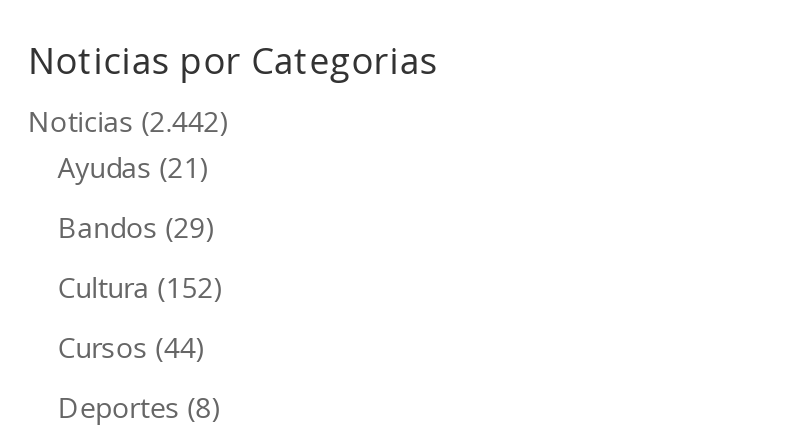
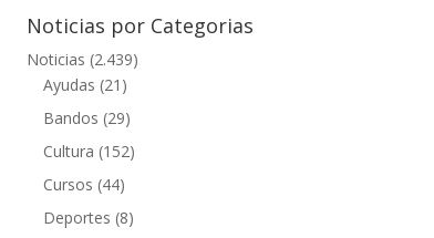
[28,103,230,141] Noticias (2.442) -> [26,49,138,70] Noticias (2.439)

